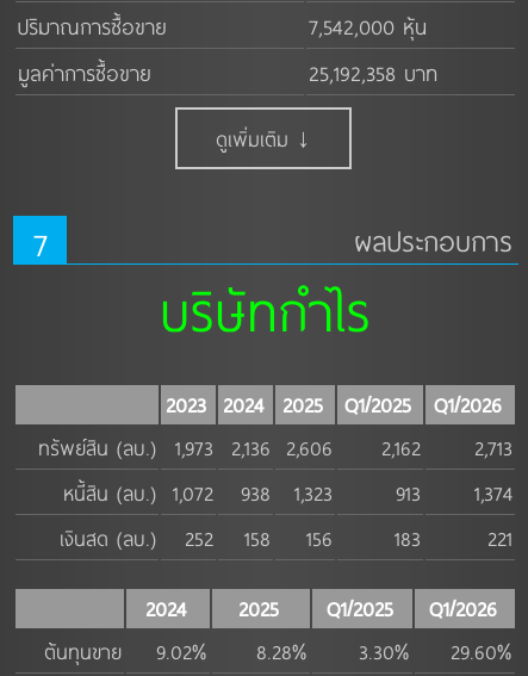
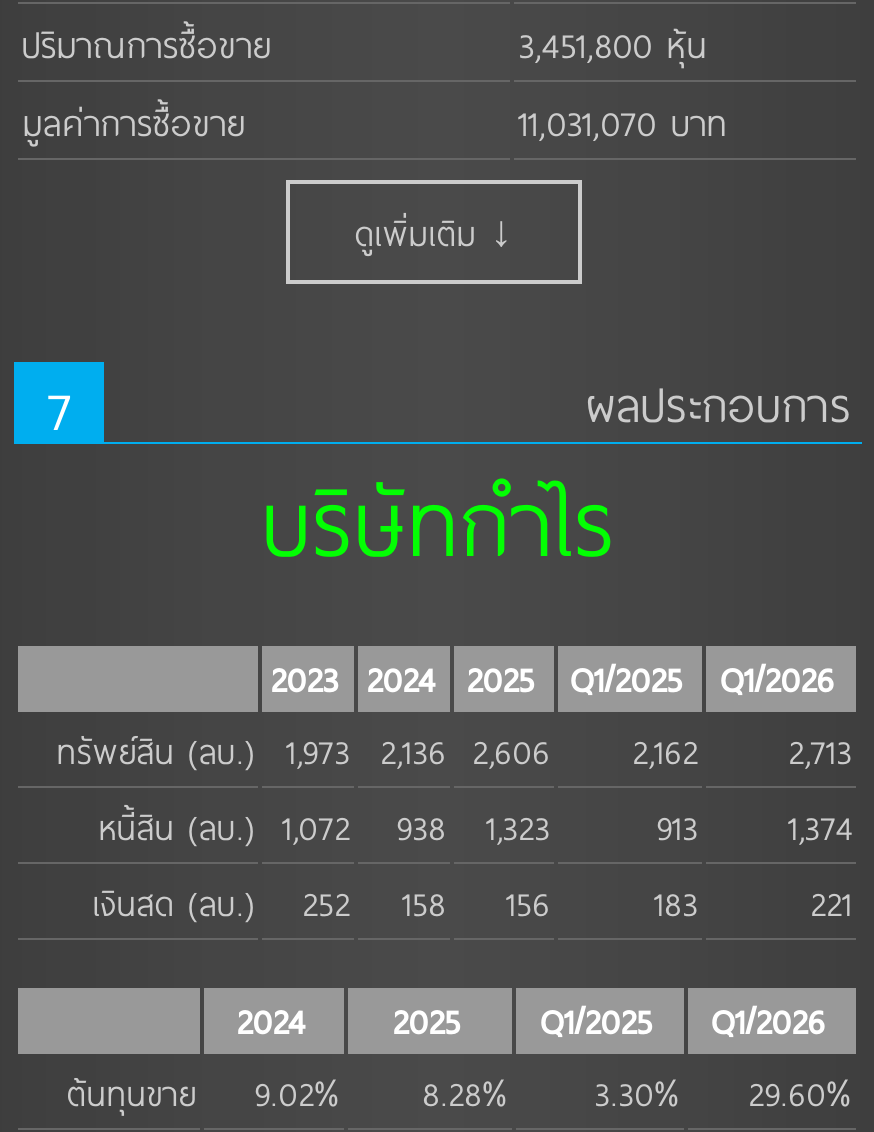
[309,11,427,42] 7,542,000 หุ้น -> [518,18,706,70] 3,451,800 หุ้น
[309,57,438,88] 25,192,358 บาท -> [518,96,726,148] 11,031,070 บาท

